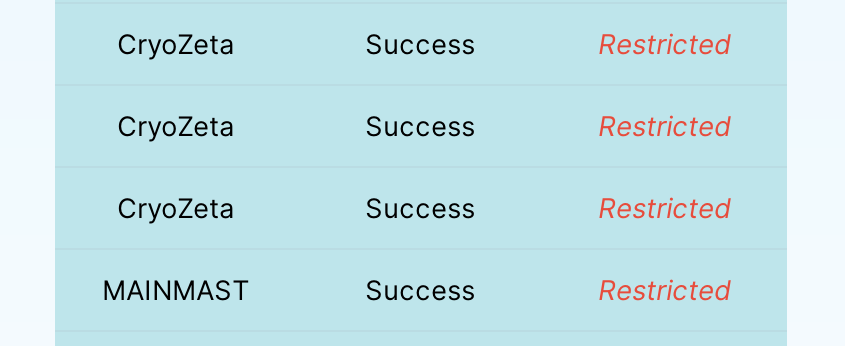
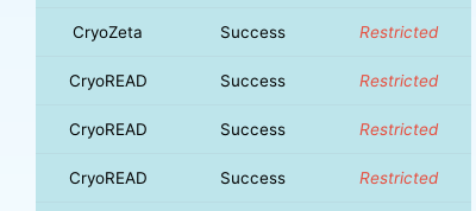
[117,110,235,142] CryoZeta -> [69,71,147,90] CryoREAD
[117,192,235,224] CryoZeta -> [69,119,147,138] CryoREAD
[102,274,250,306] MAINMAST -> [69,168,147,187] CryoREAD

